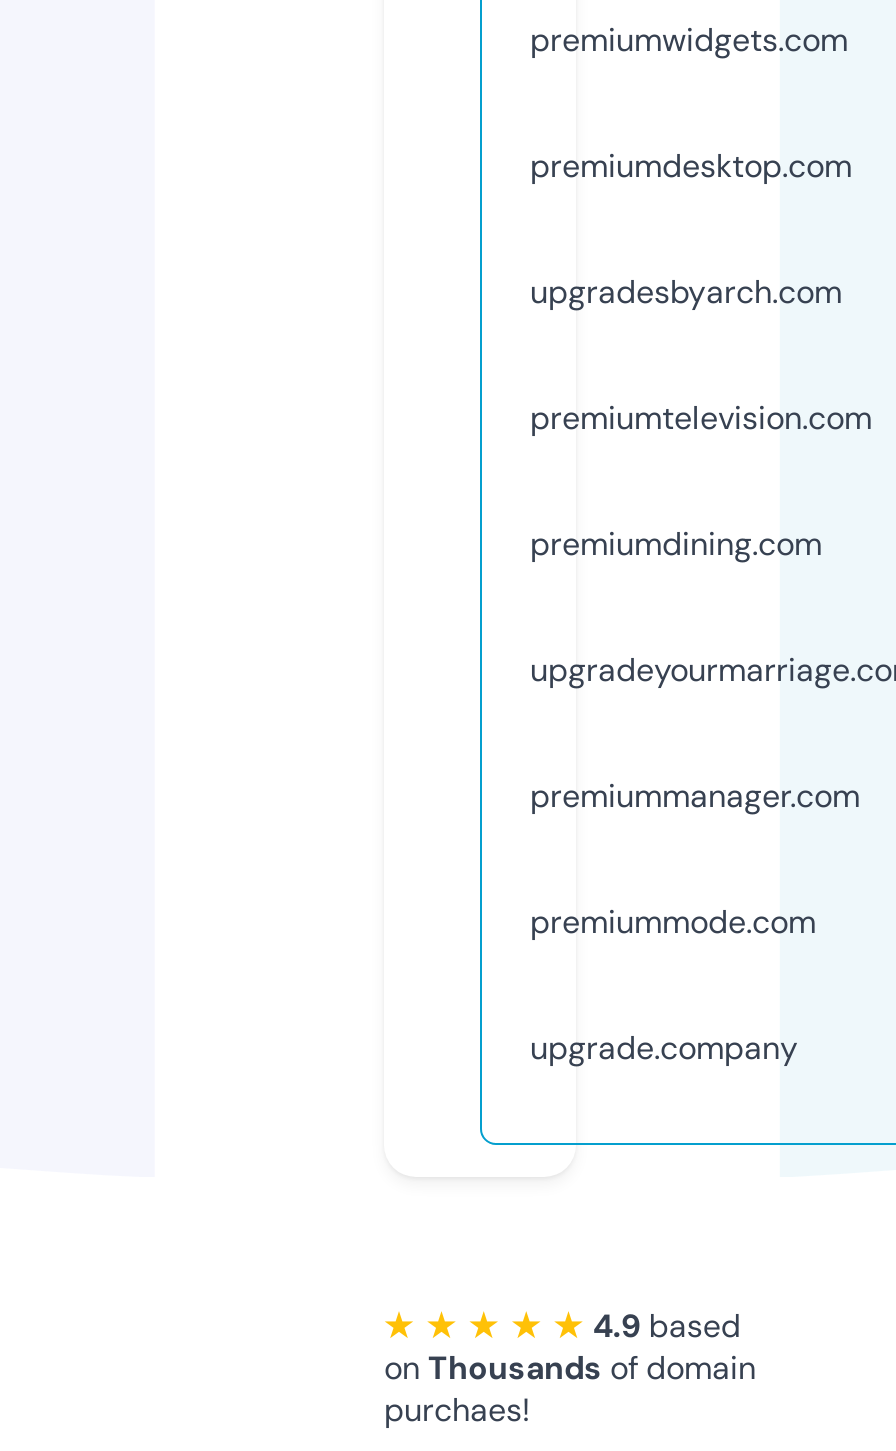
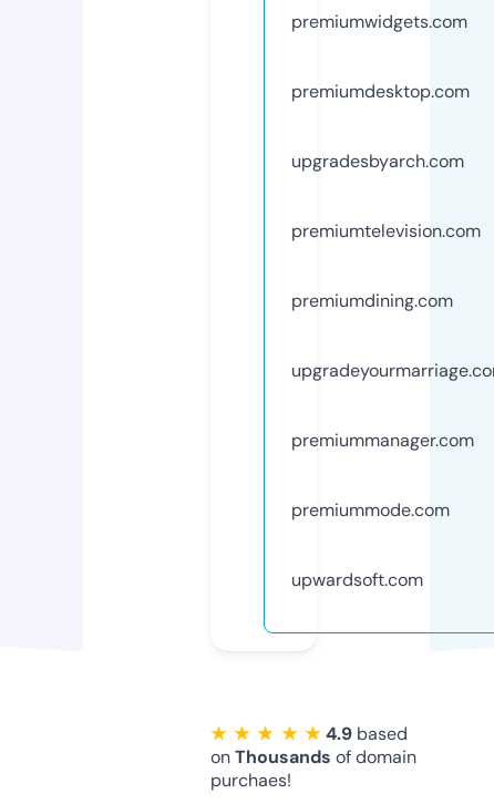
[530,1027,798,1069] upgrade.company -> [291,568,423,591] upwardsoft.com

